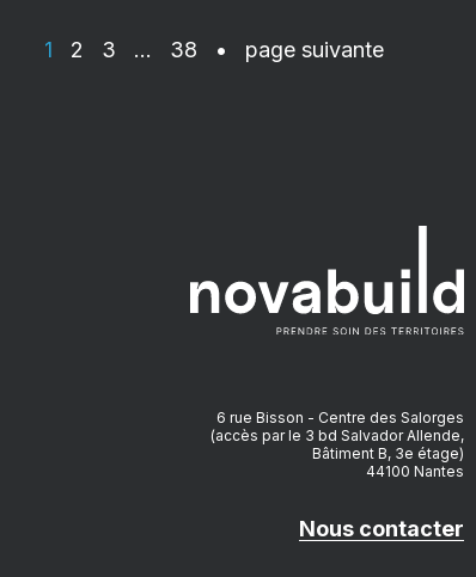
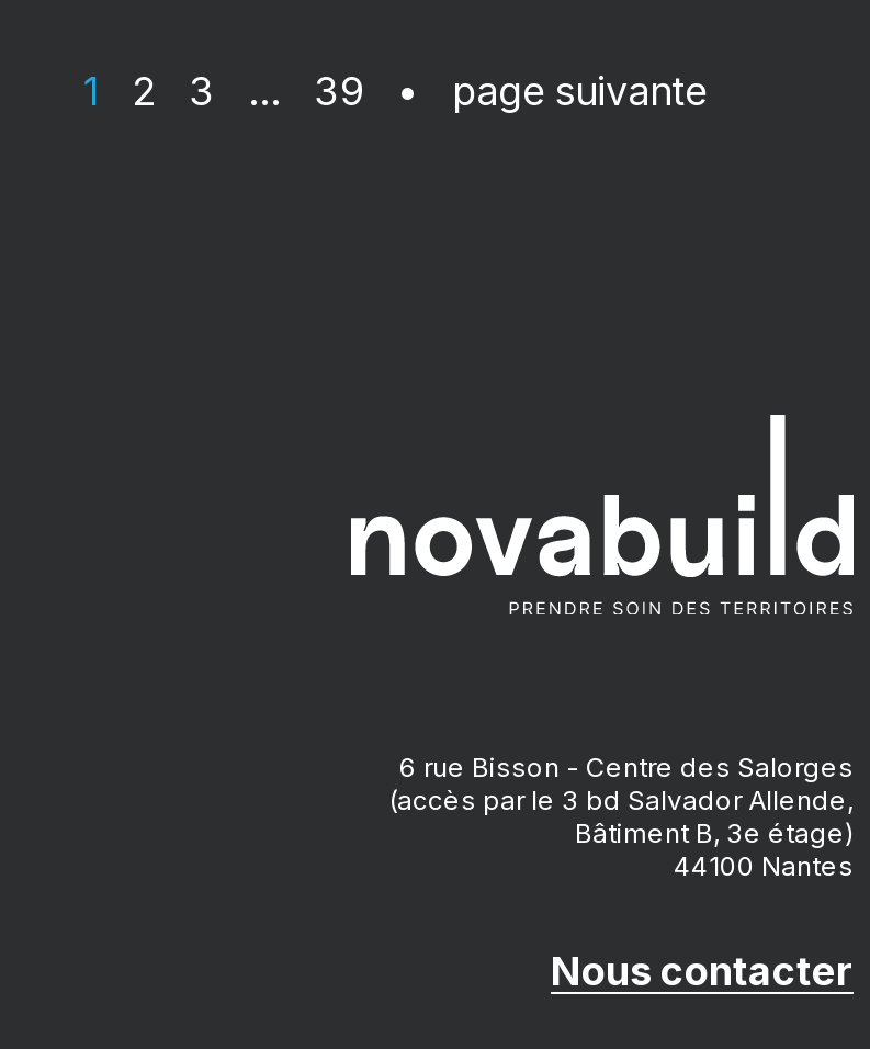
[170,37,197,62] 38 -> [314,68,364,114] 39

